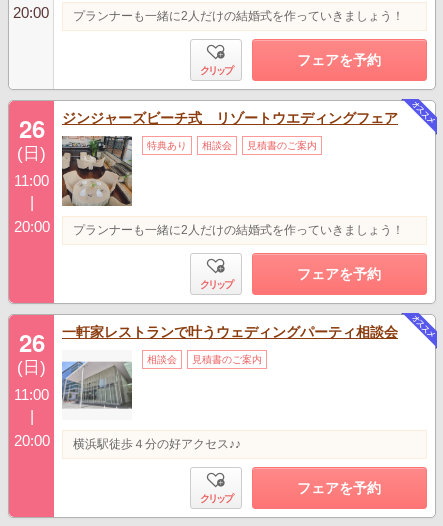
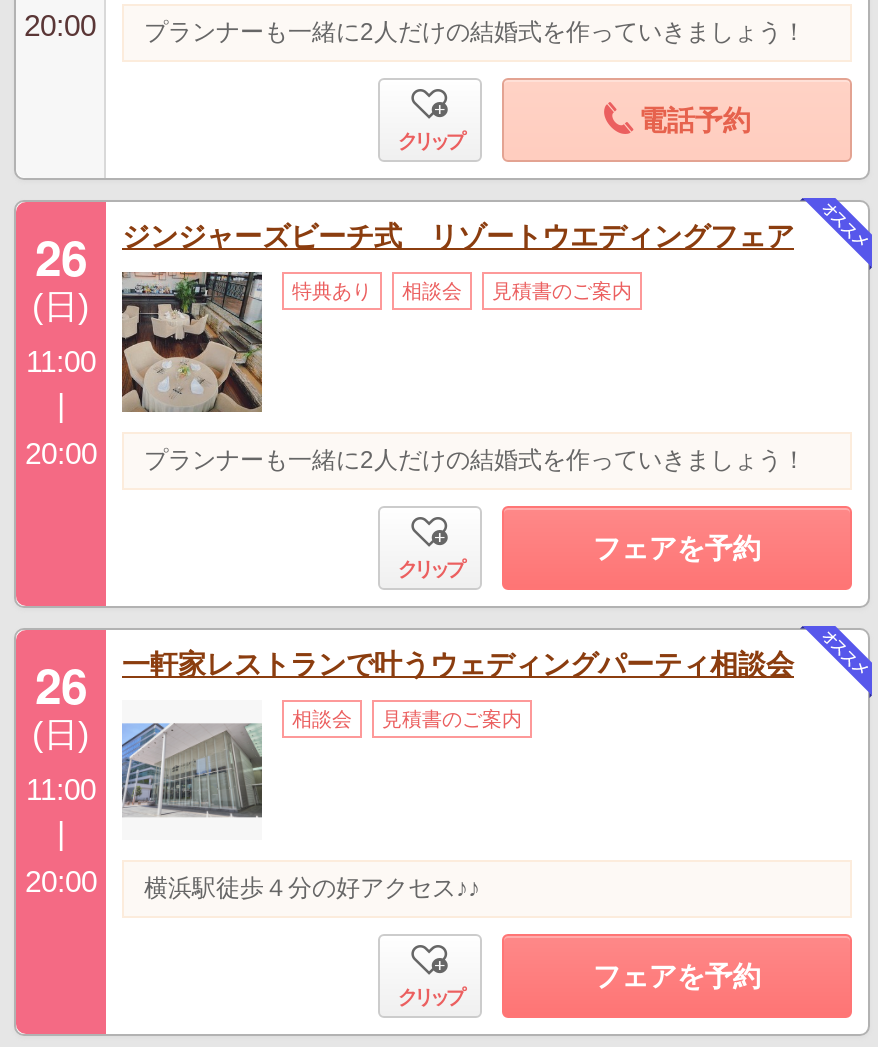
[297,52,381,68] フェアを予約 -> [639,104,751,136] 電話予約

